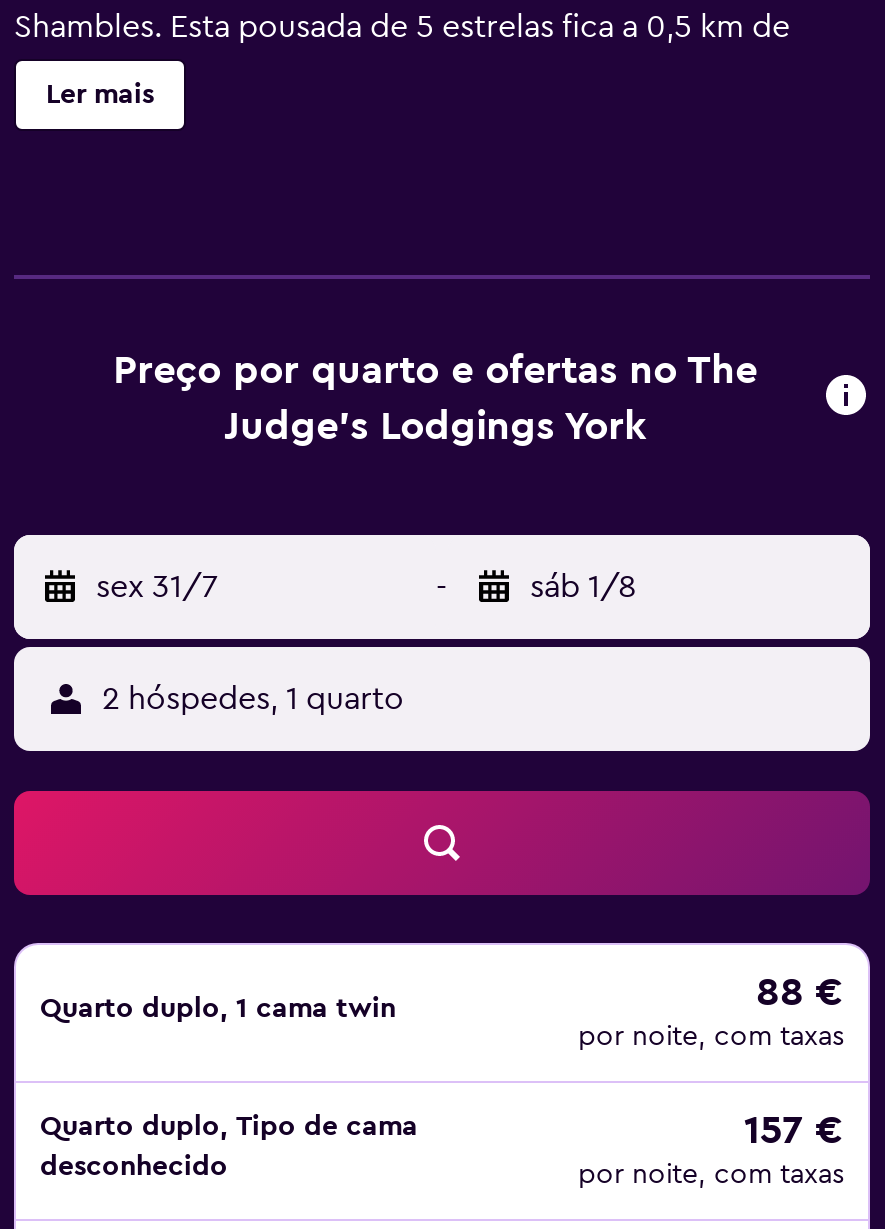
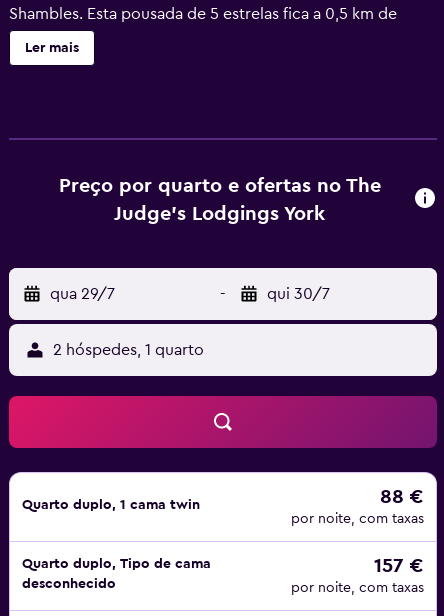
[96,571,218,603] sex 31/7 -> [50,286,115,302] qua 29/7
[530,571,636,603] sáb 1/8 -> [267,286,330,302] qui 30/7

